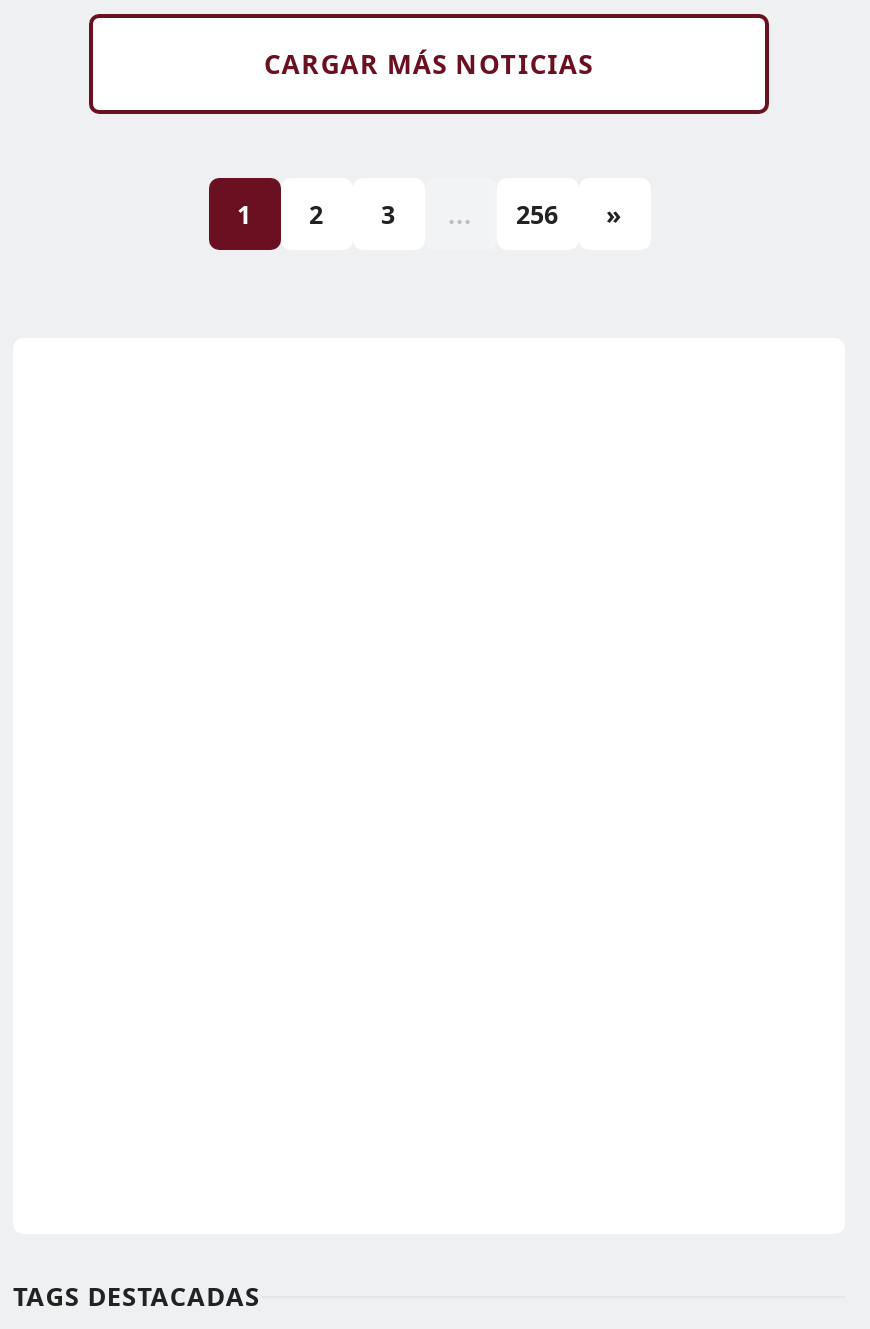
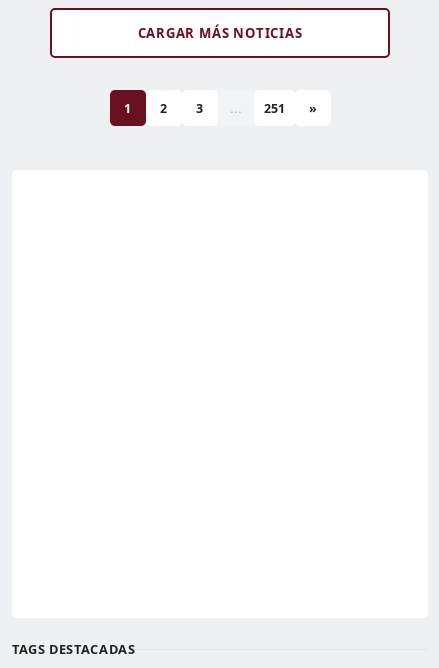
[516,197,558,231] 256 -> [263,99,284,116] 251

